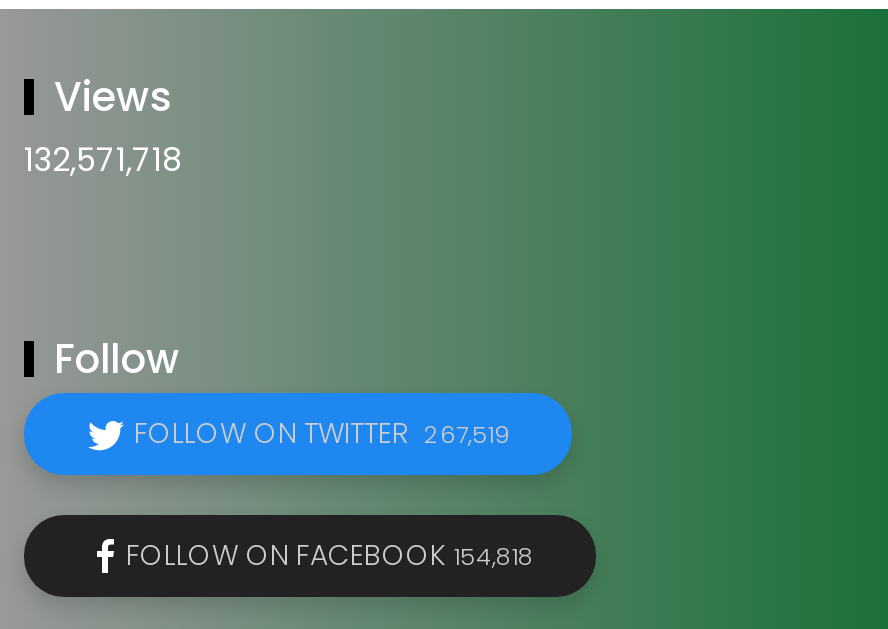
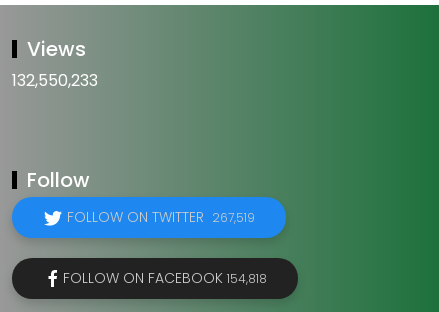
[24,137,182,183] 132,571,718 -> [12,69,98,92] 132,550,233

